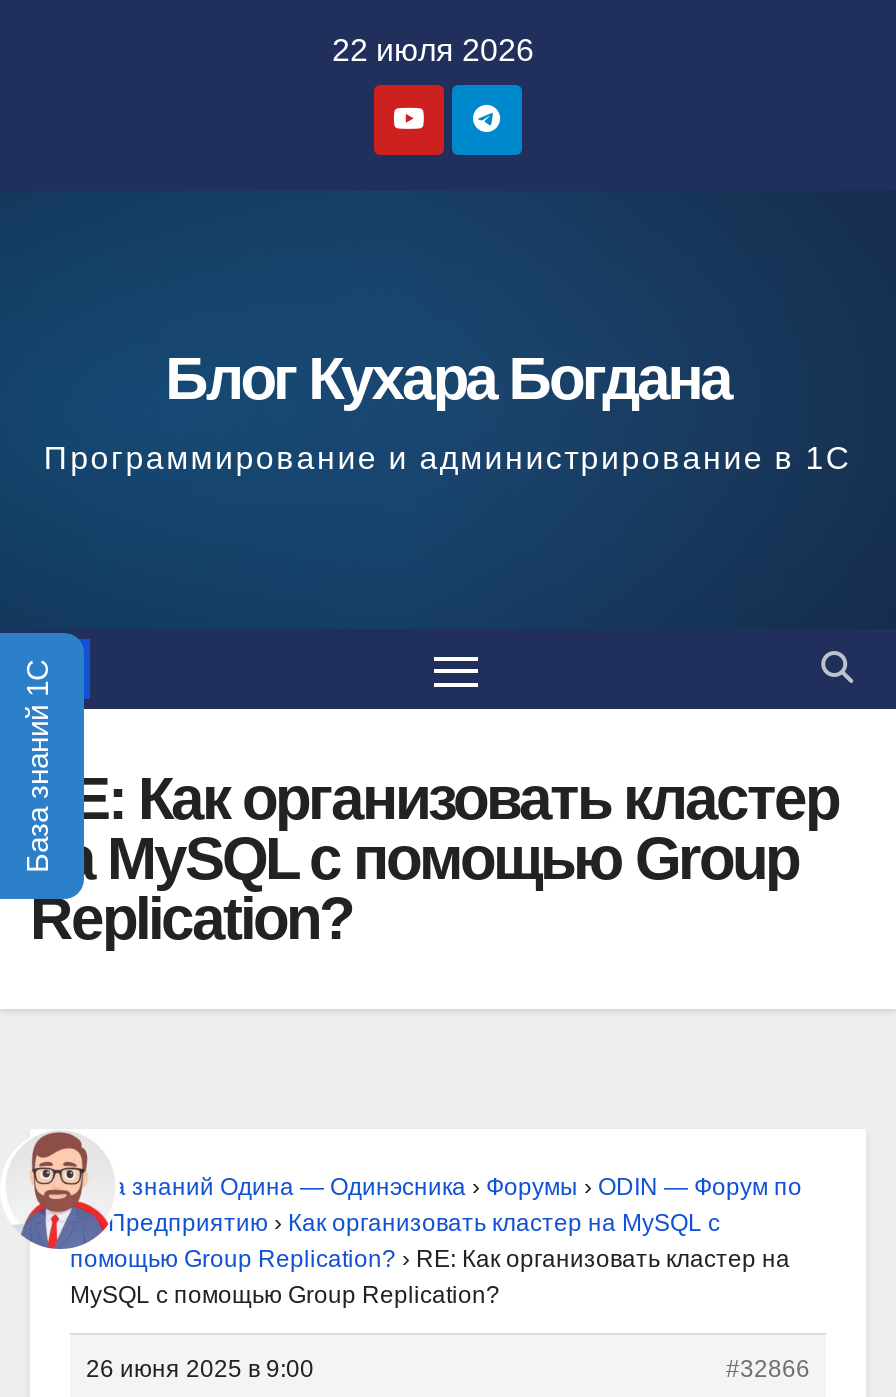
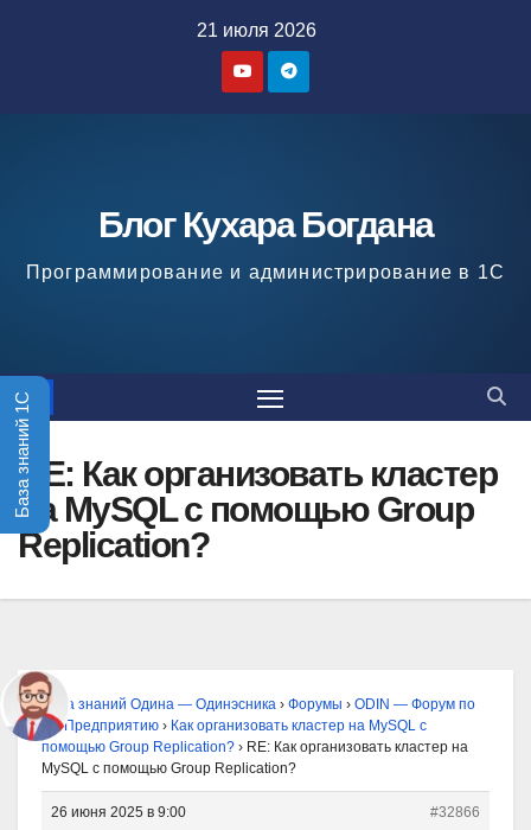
[332,33,534,67] 22 июля 2026 -> [197,20,316,40] 21 июля 2026

